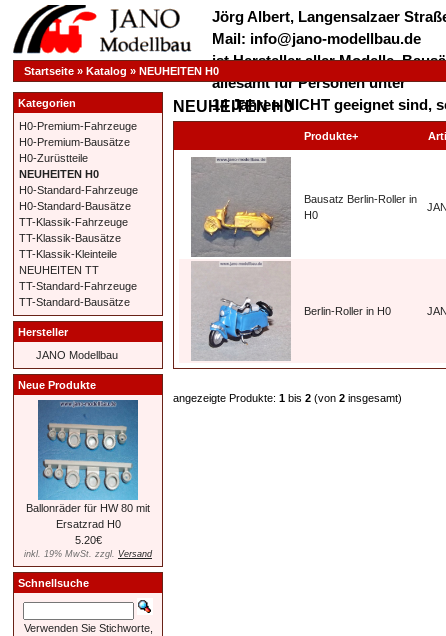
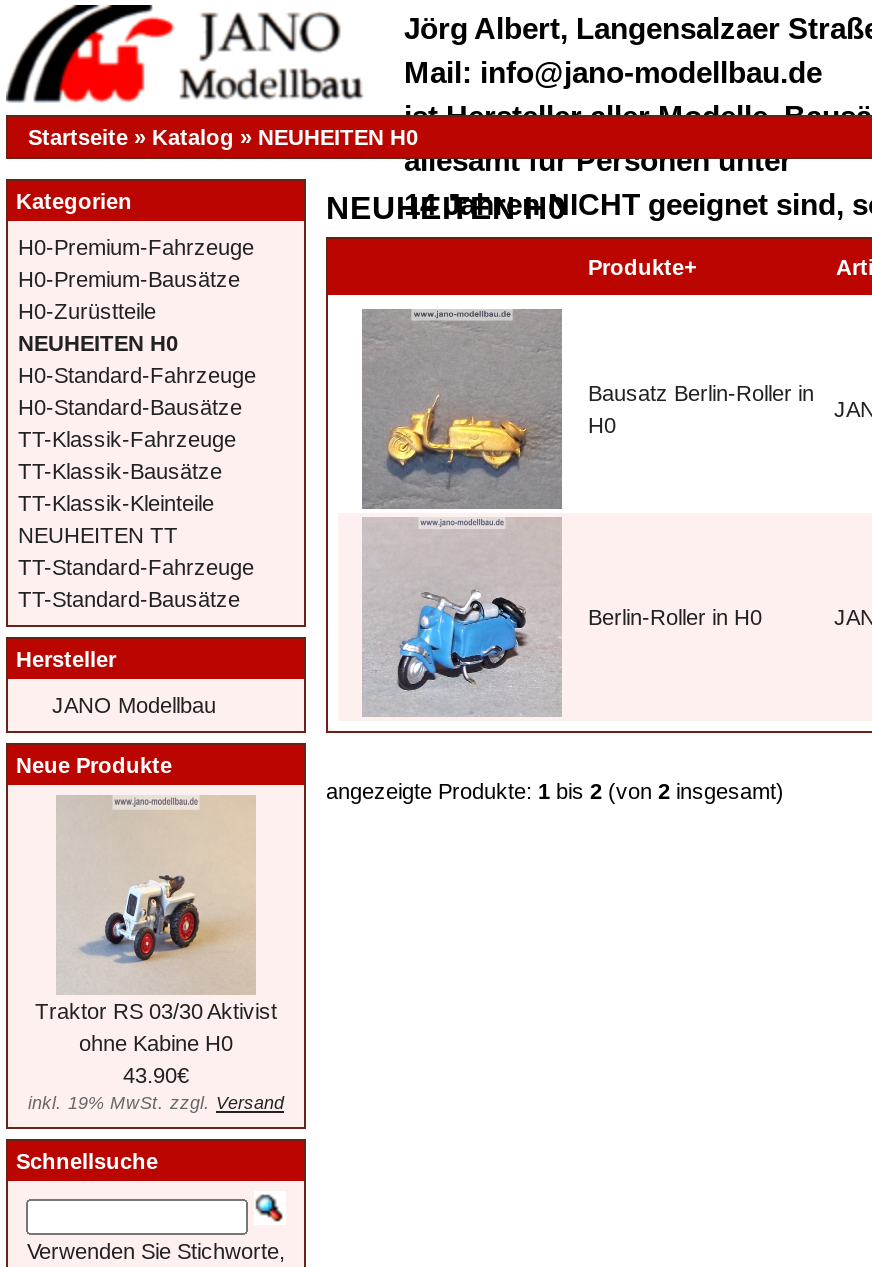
[26,399,150,546] [image] | Ballonräder für HW 80 mit | Ersatzrad H0 | 5.20€ -> [35,795,277,1087] [image] | Traktor RS 03/30 Aktivist | ohne Kabine H0 | 43.90€

